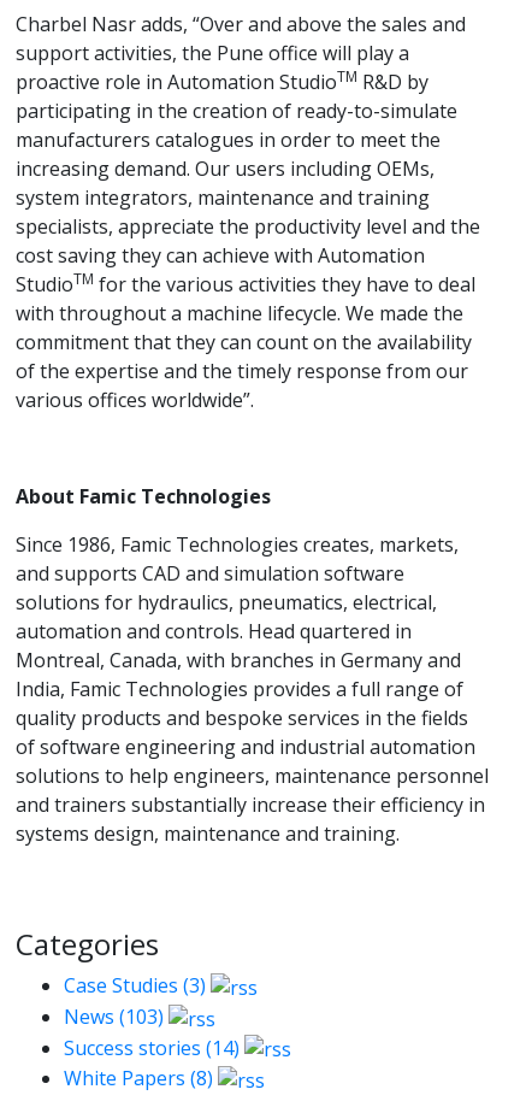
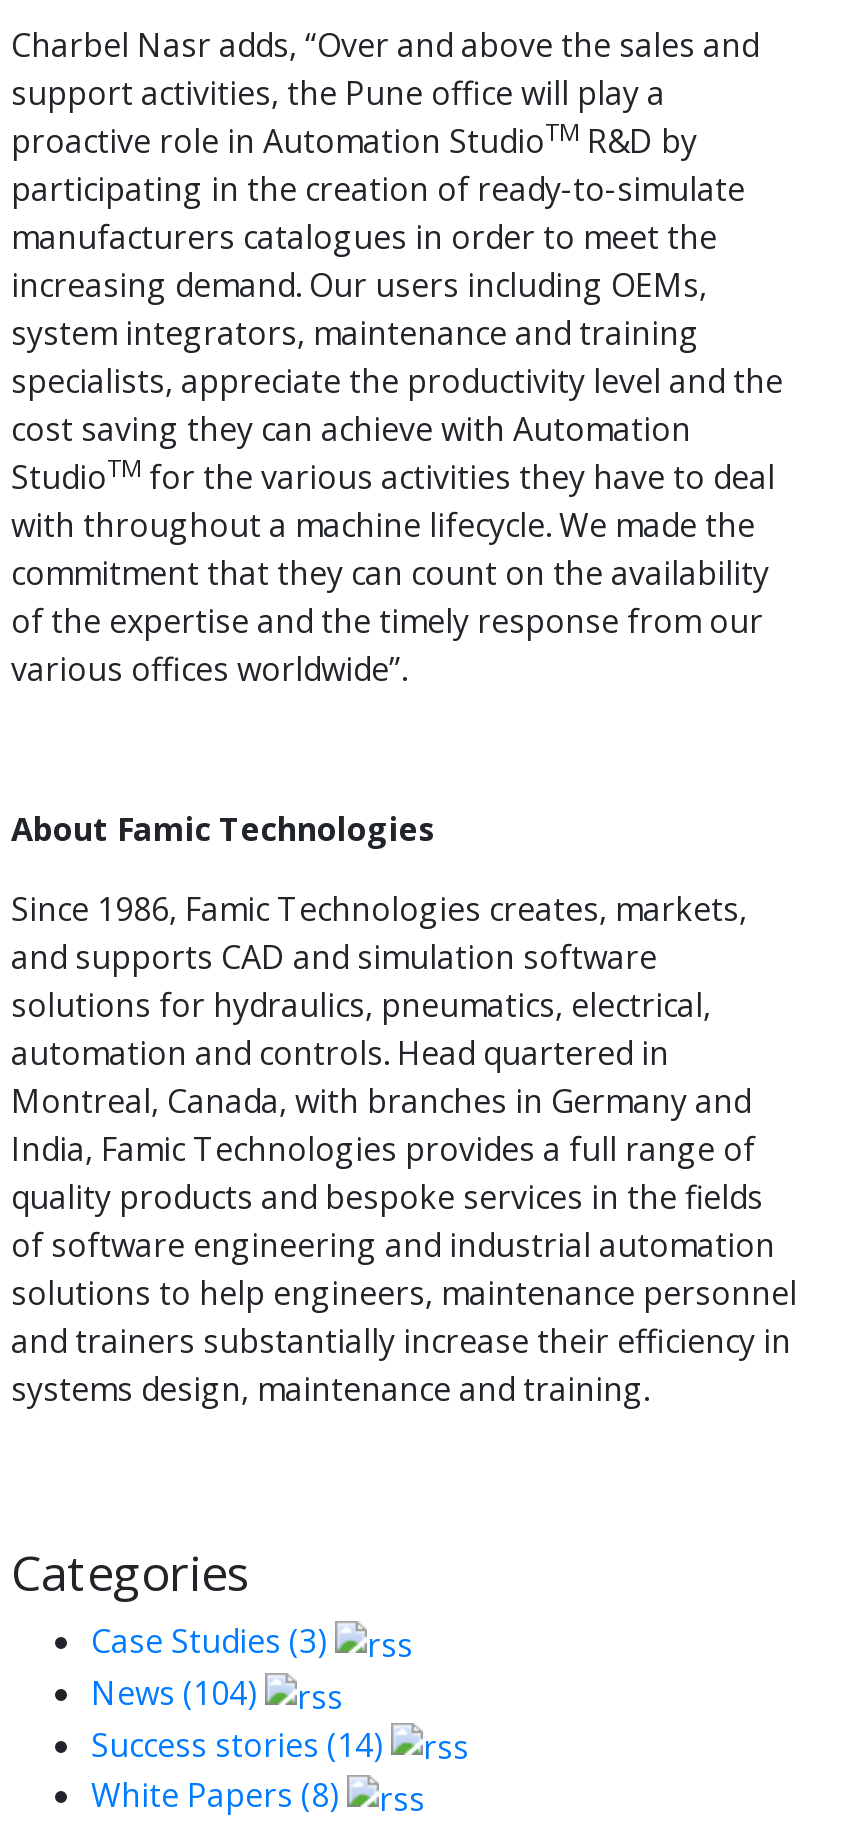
[64,1003,164,1030] News (103) -> [91,1671,257,1715] News (104)

